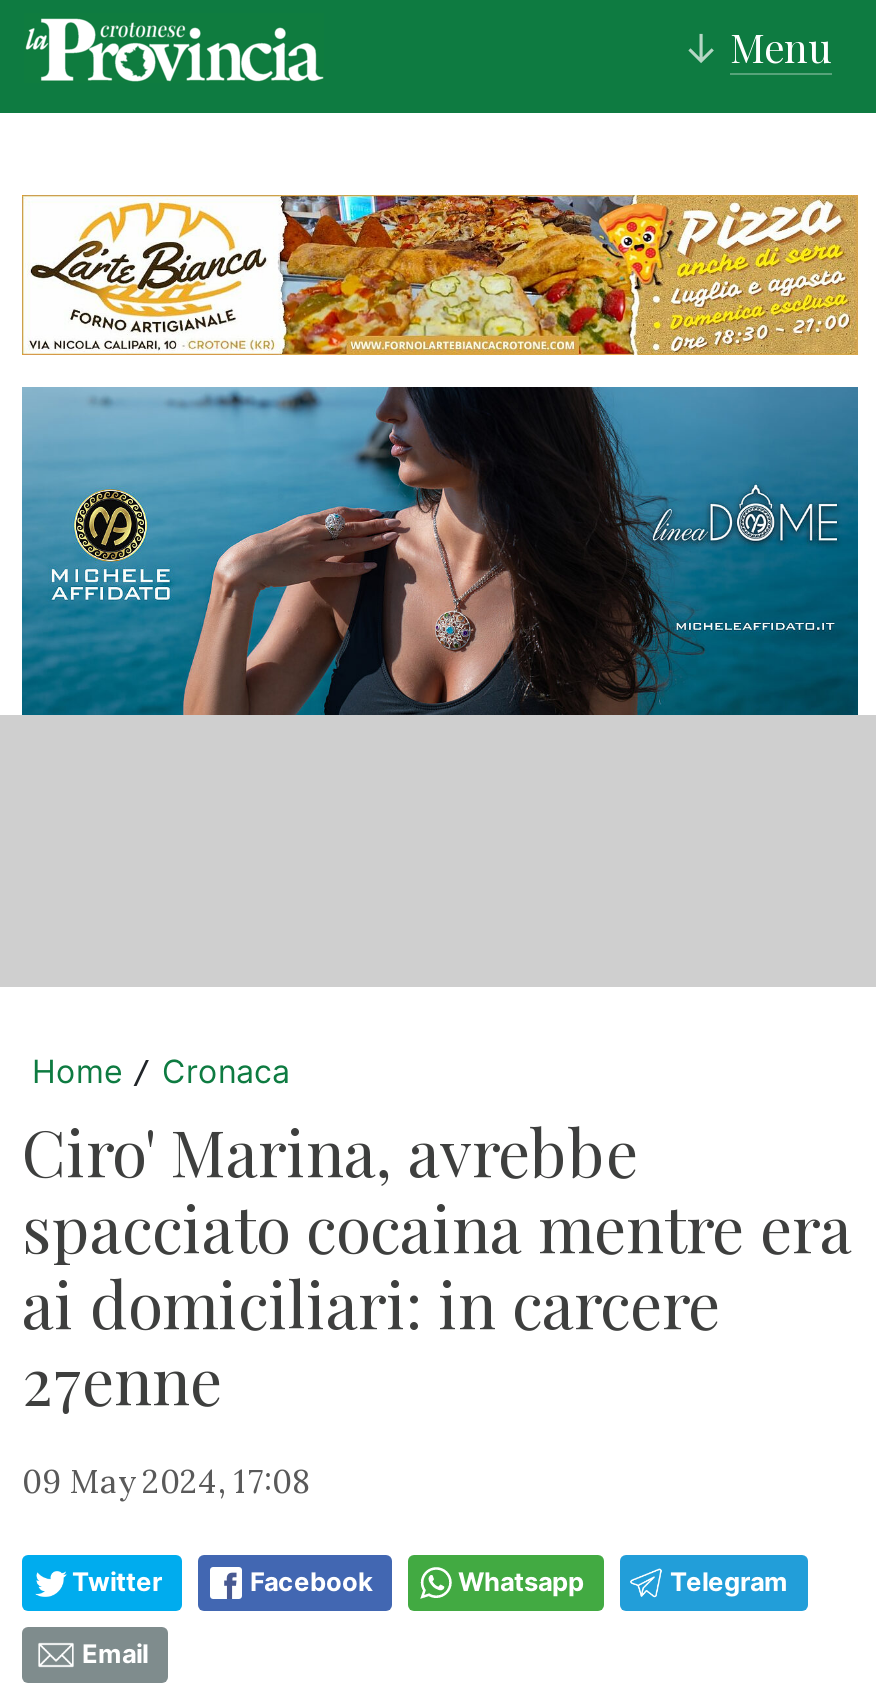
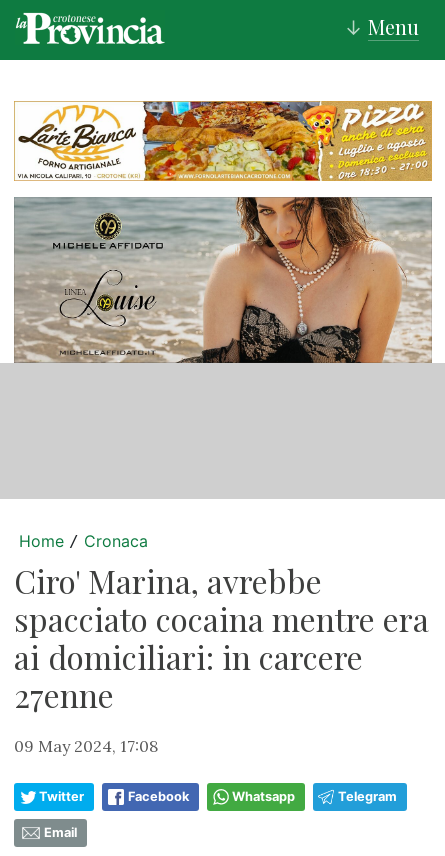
[20,385,860,717] [image] -> [13,196,433,364] [image]

